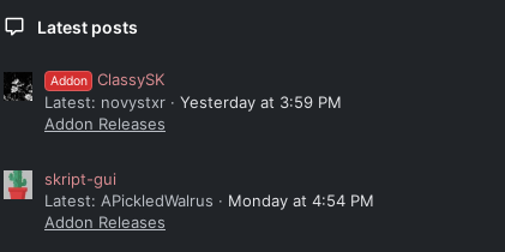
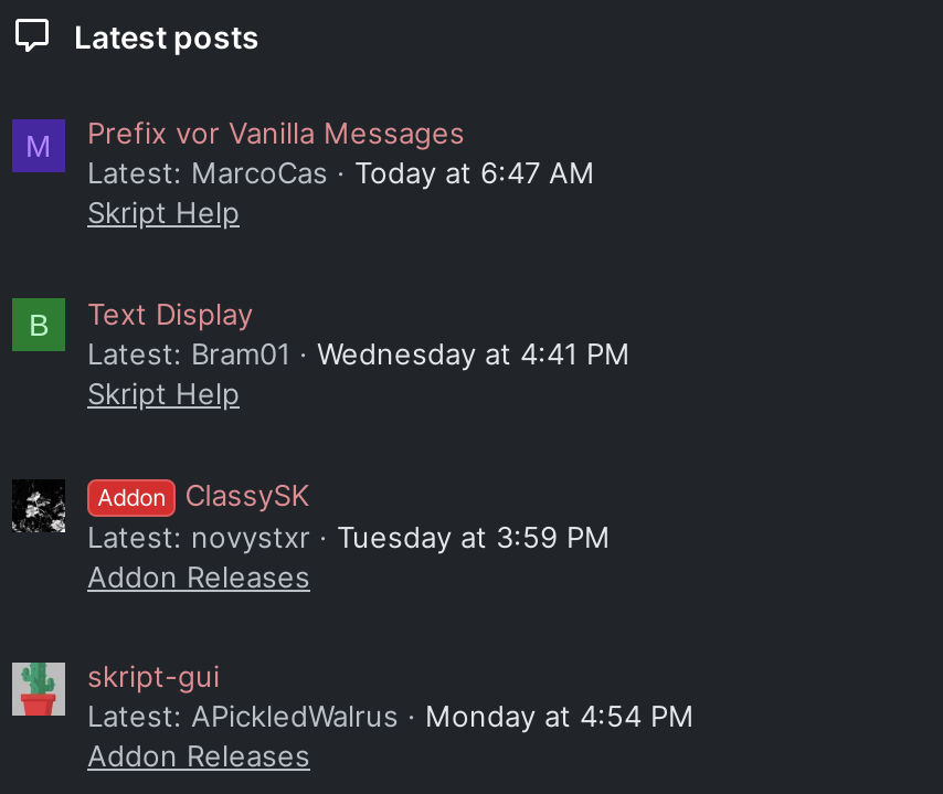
none -> [25,116,631,411] M | Prefix vor Vanilla Messages | Latest: MarcoCas | Today at 6:47 AM | Skript Help | B | Text Display | Latest: Bram01 | Wednesday at 4:41 PM | Skript Help
[180,93,342,112] Yesterday at 3:59 PM -> [337,518,611,554] Tuesday at 3:59 PM

